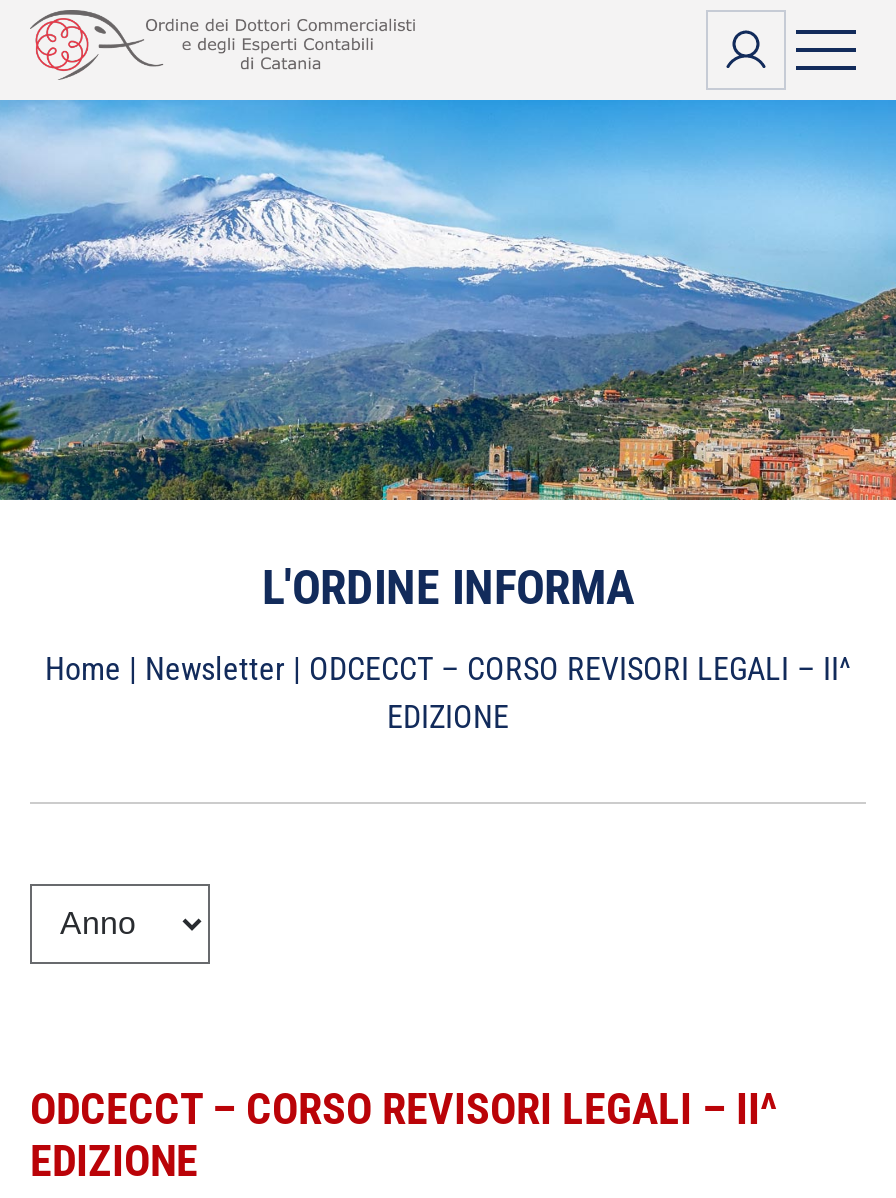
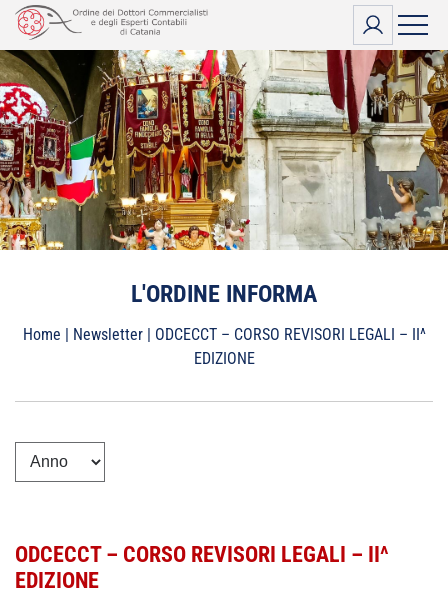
[6,98,890,502] [image] -> [3,49,445,251] [image]

